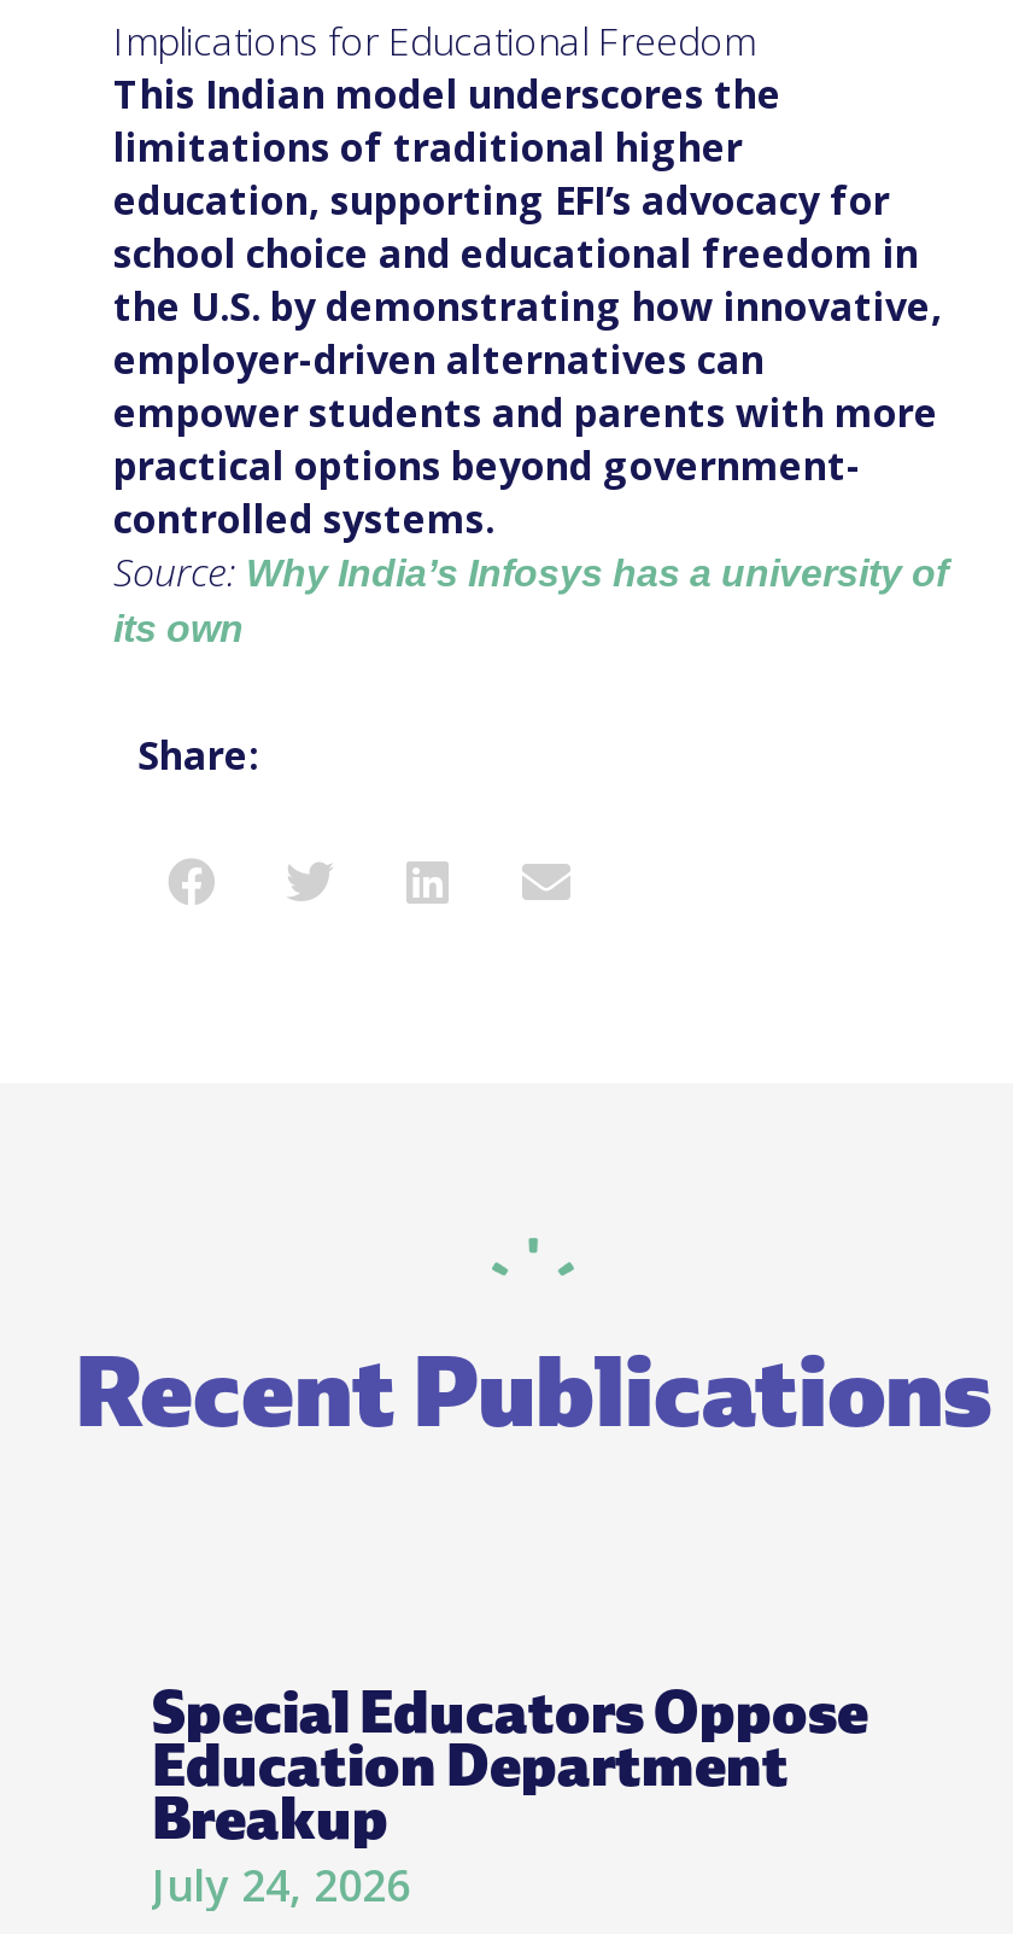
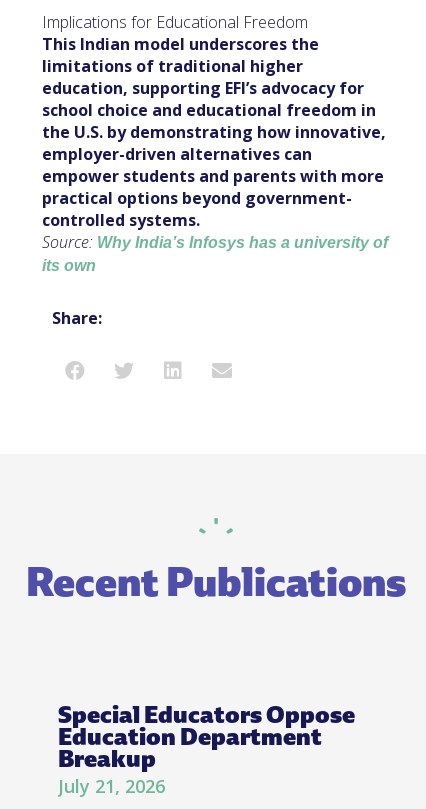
[152,1855,410,1913] July 24, 2026 -> [58,774,165,798] July 21, 2026

